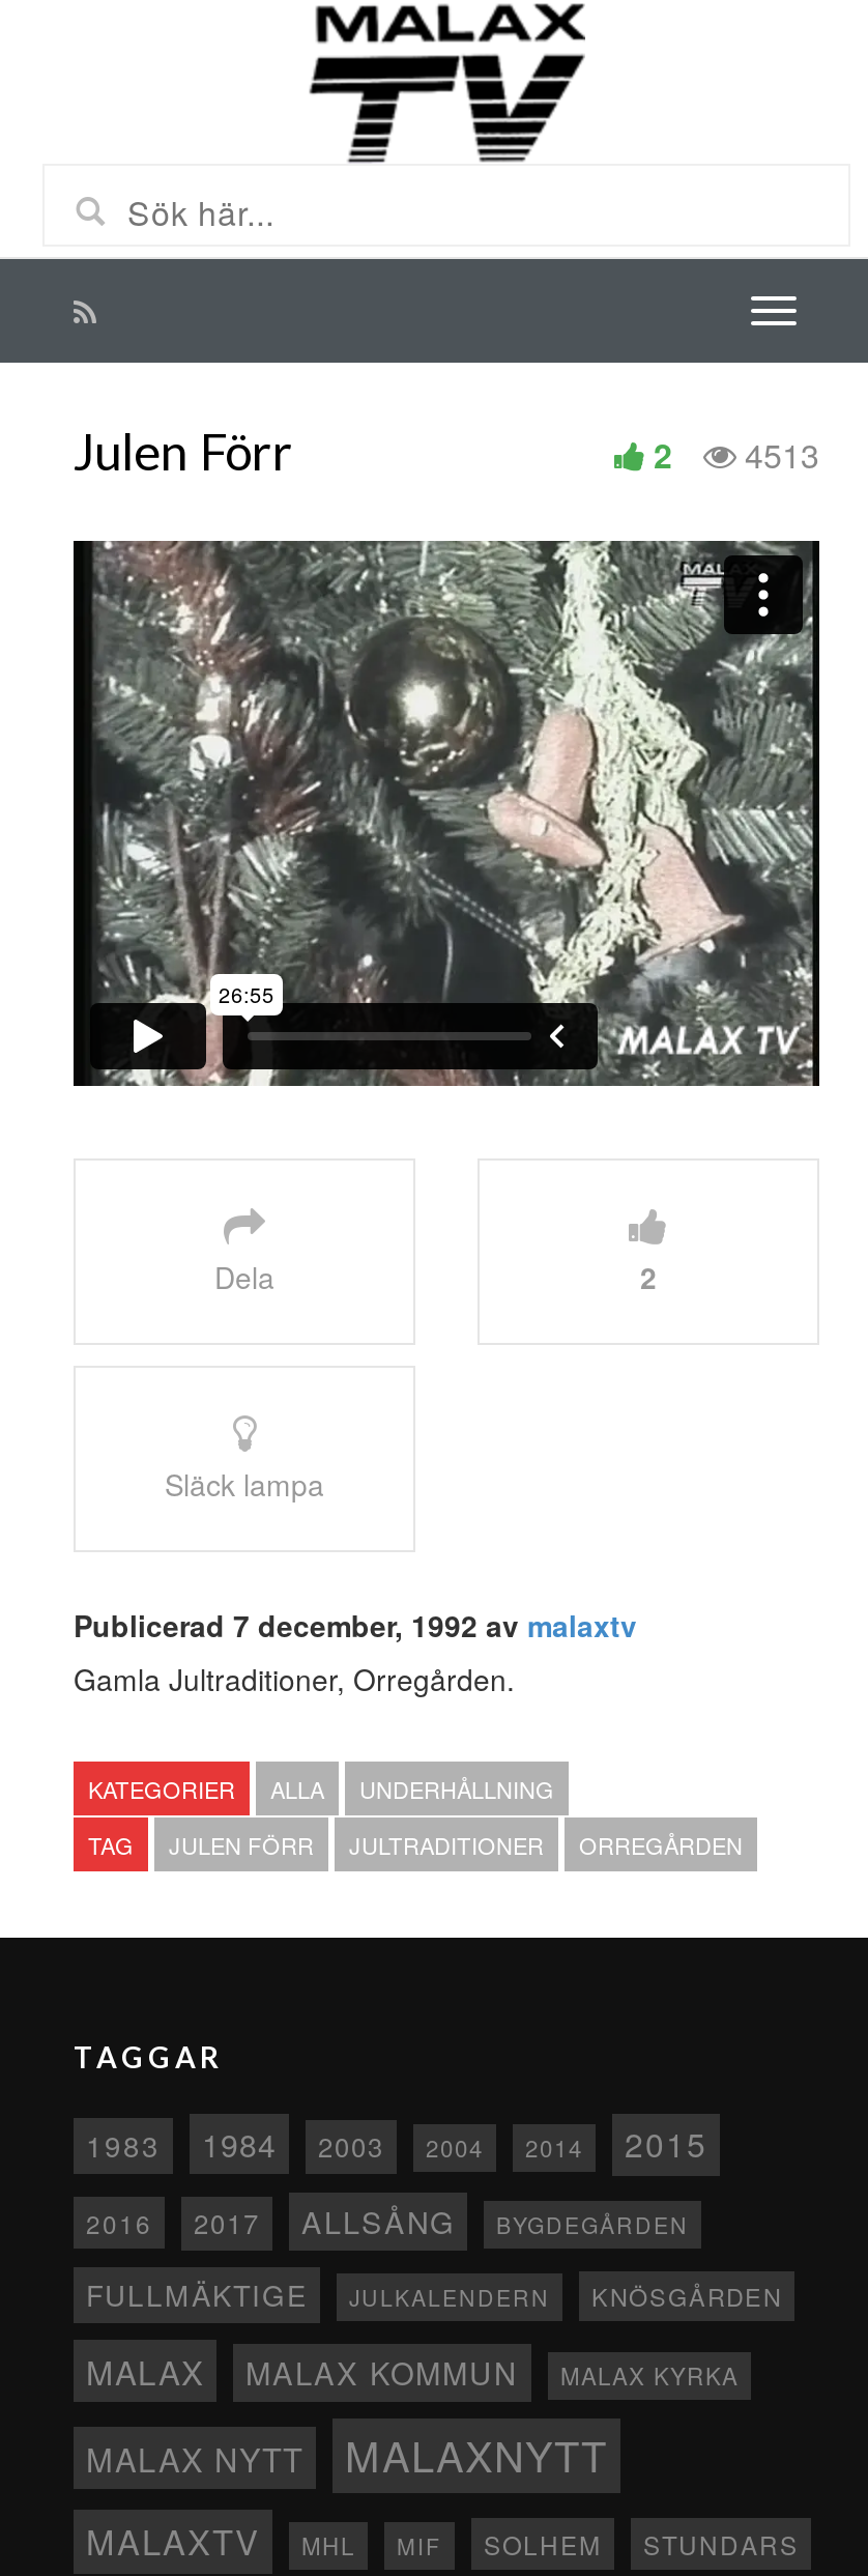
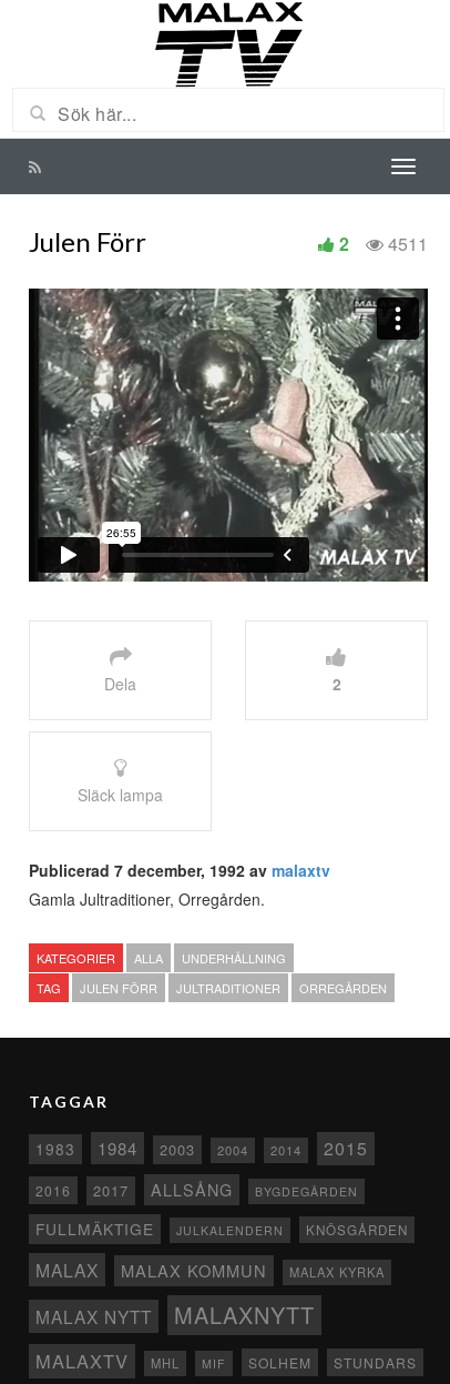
[654,431,819,479] 2 4513 -> [339,231,428,256] 2 4511

